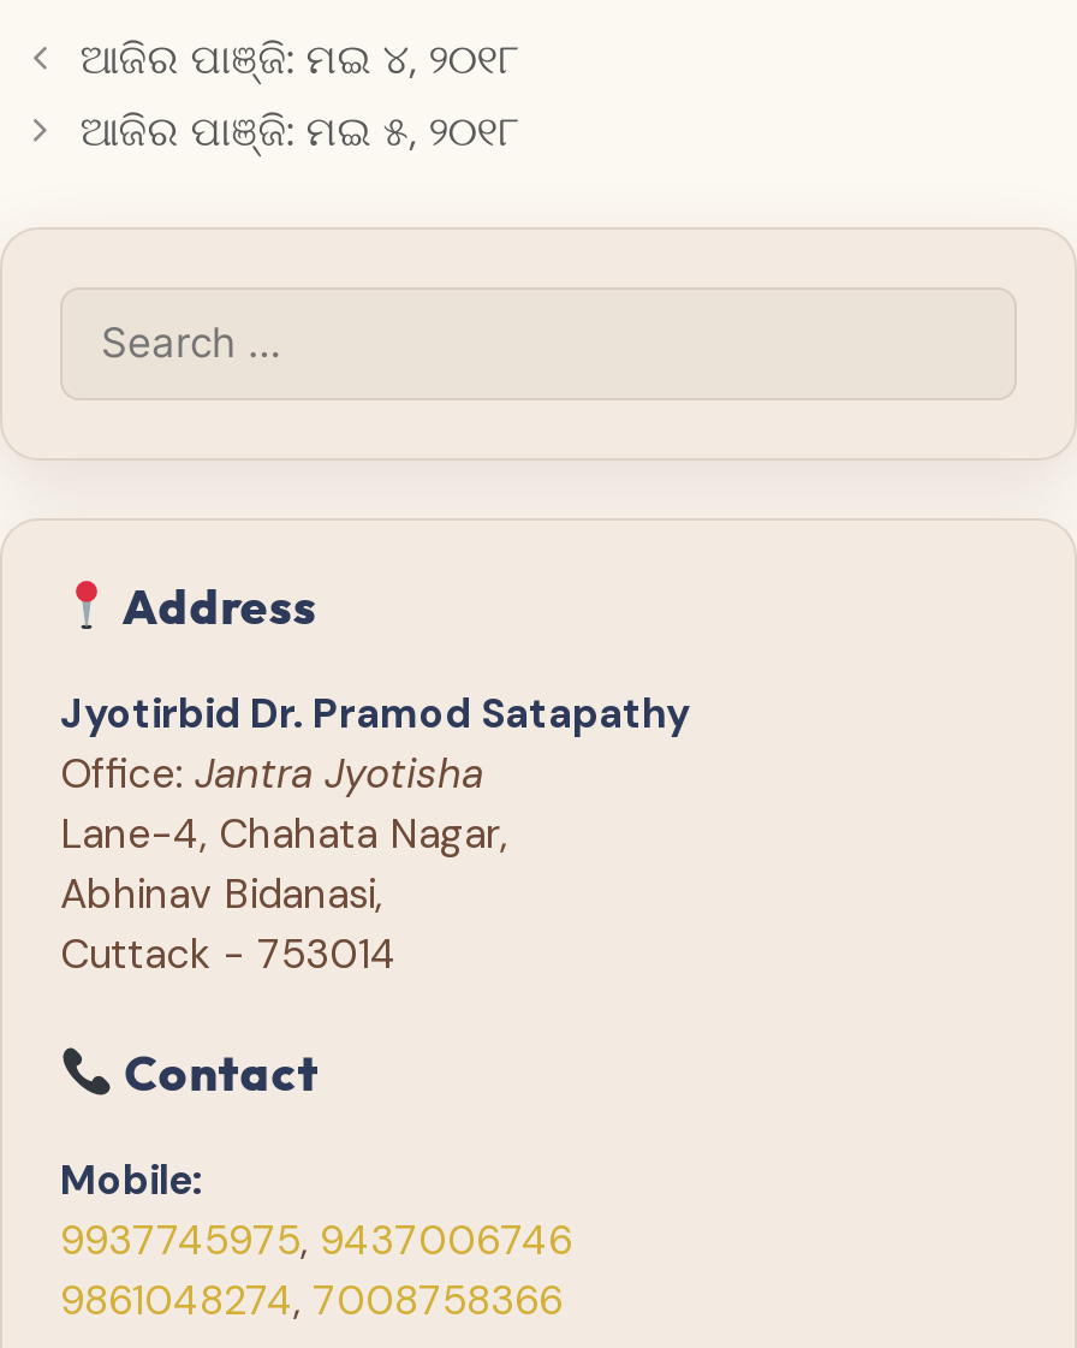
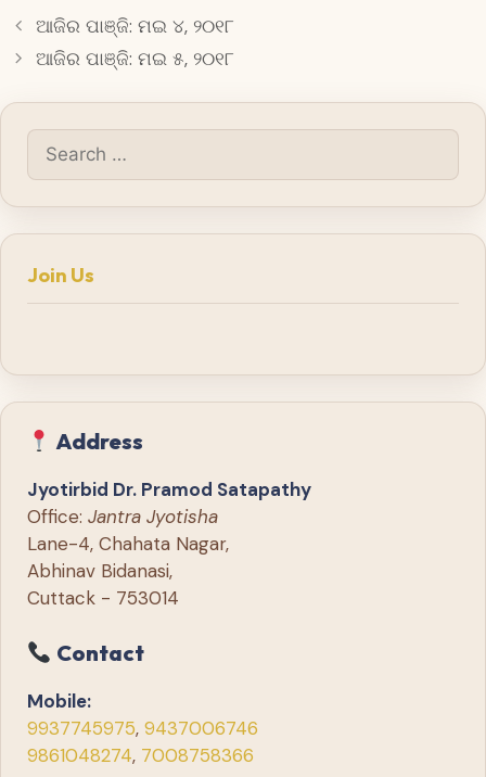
none -> [27,263,94,288] Join Us

